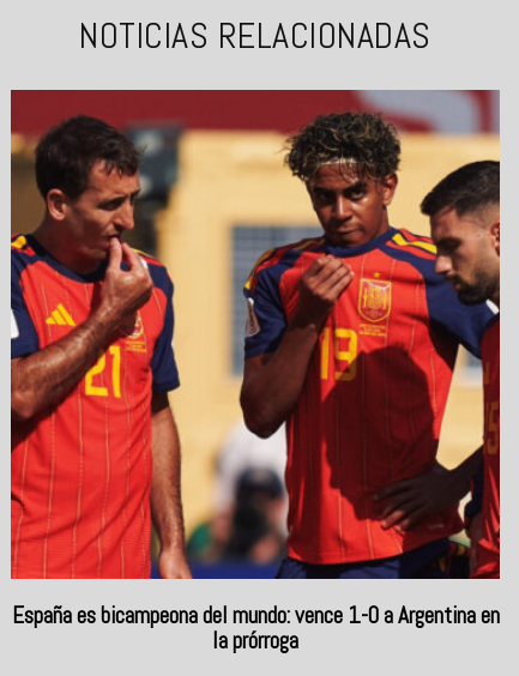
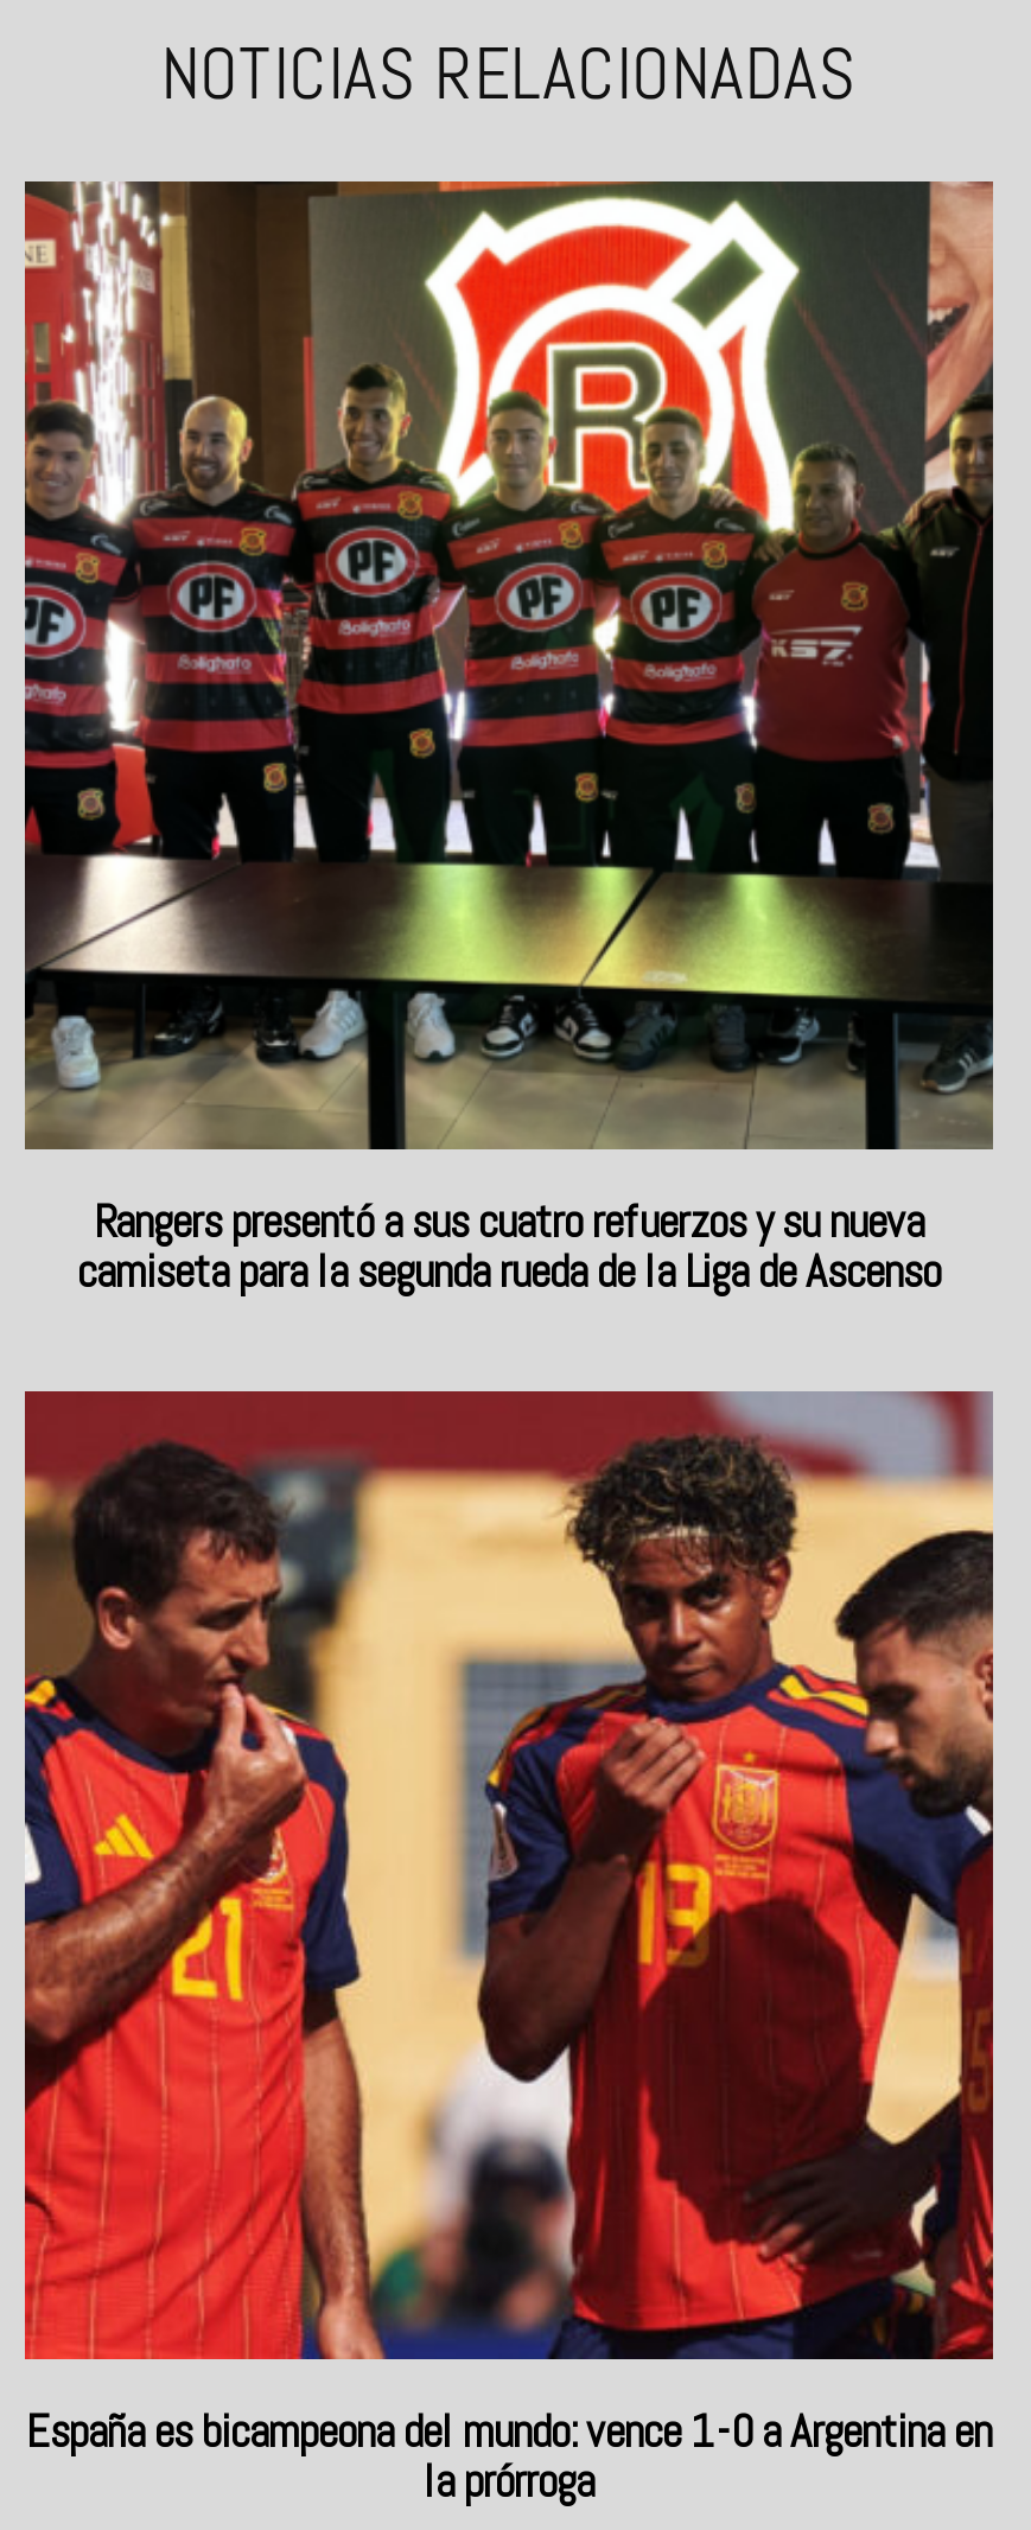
none -> [23,180,995,1301] [image] | Rangers presentó a sus cuatro refuerzos y su nueva | camiseta para la segunda rueda de la Liga de Ascenso

